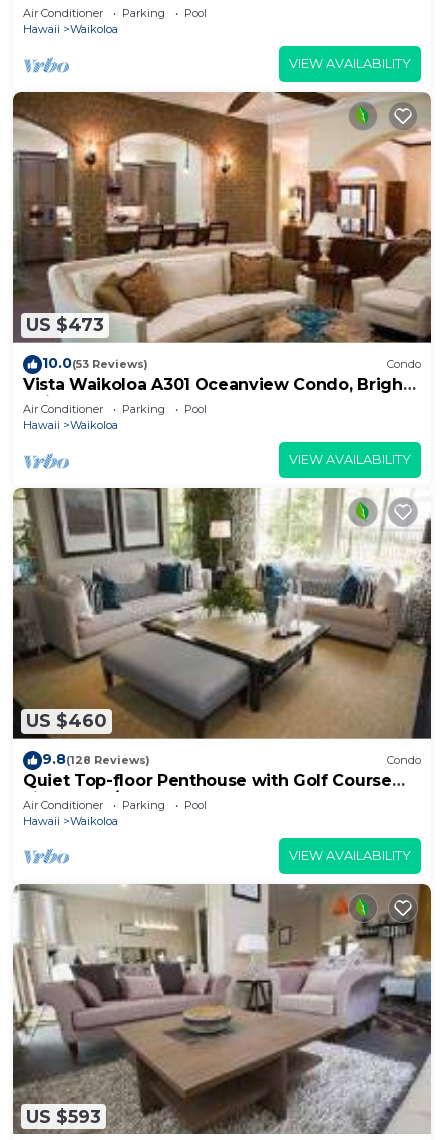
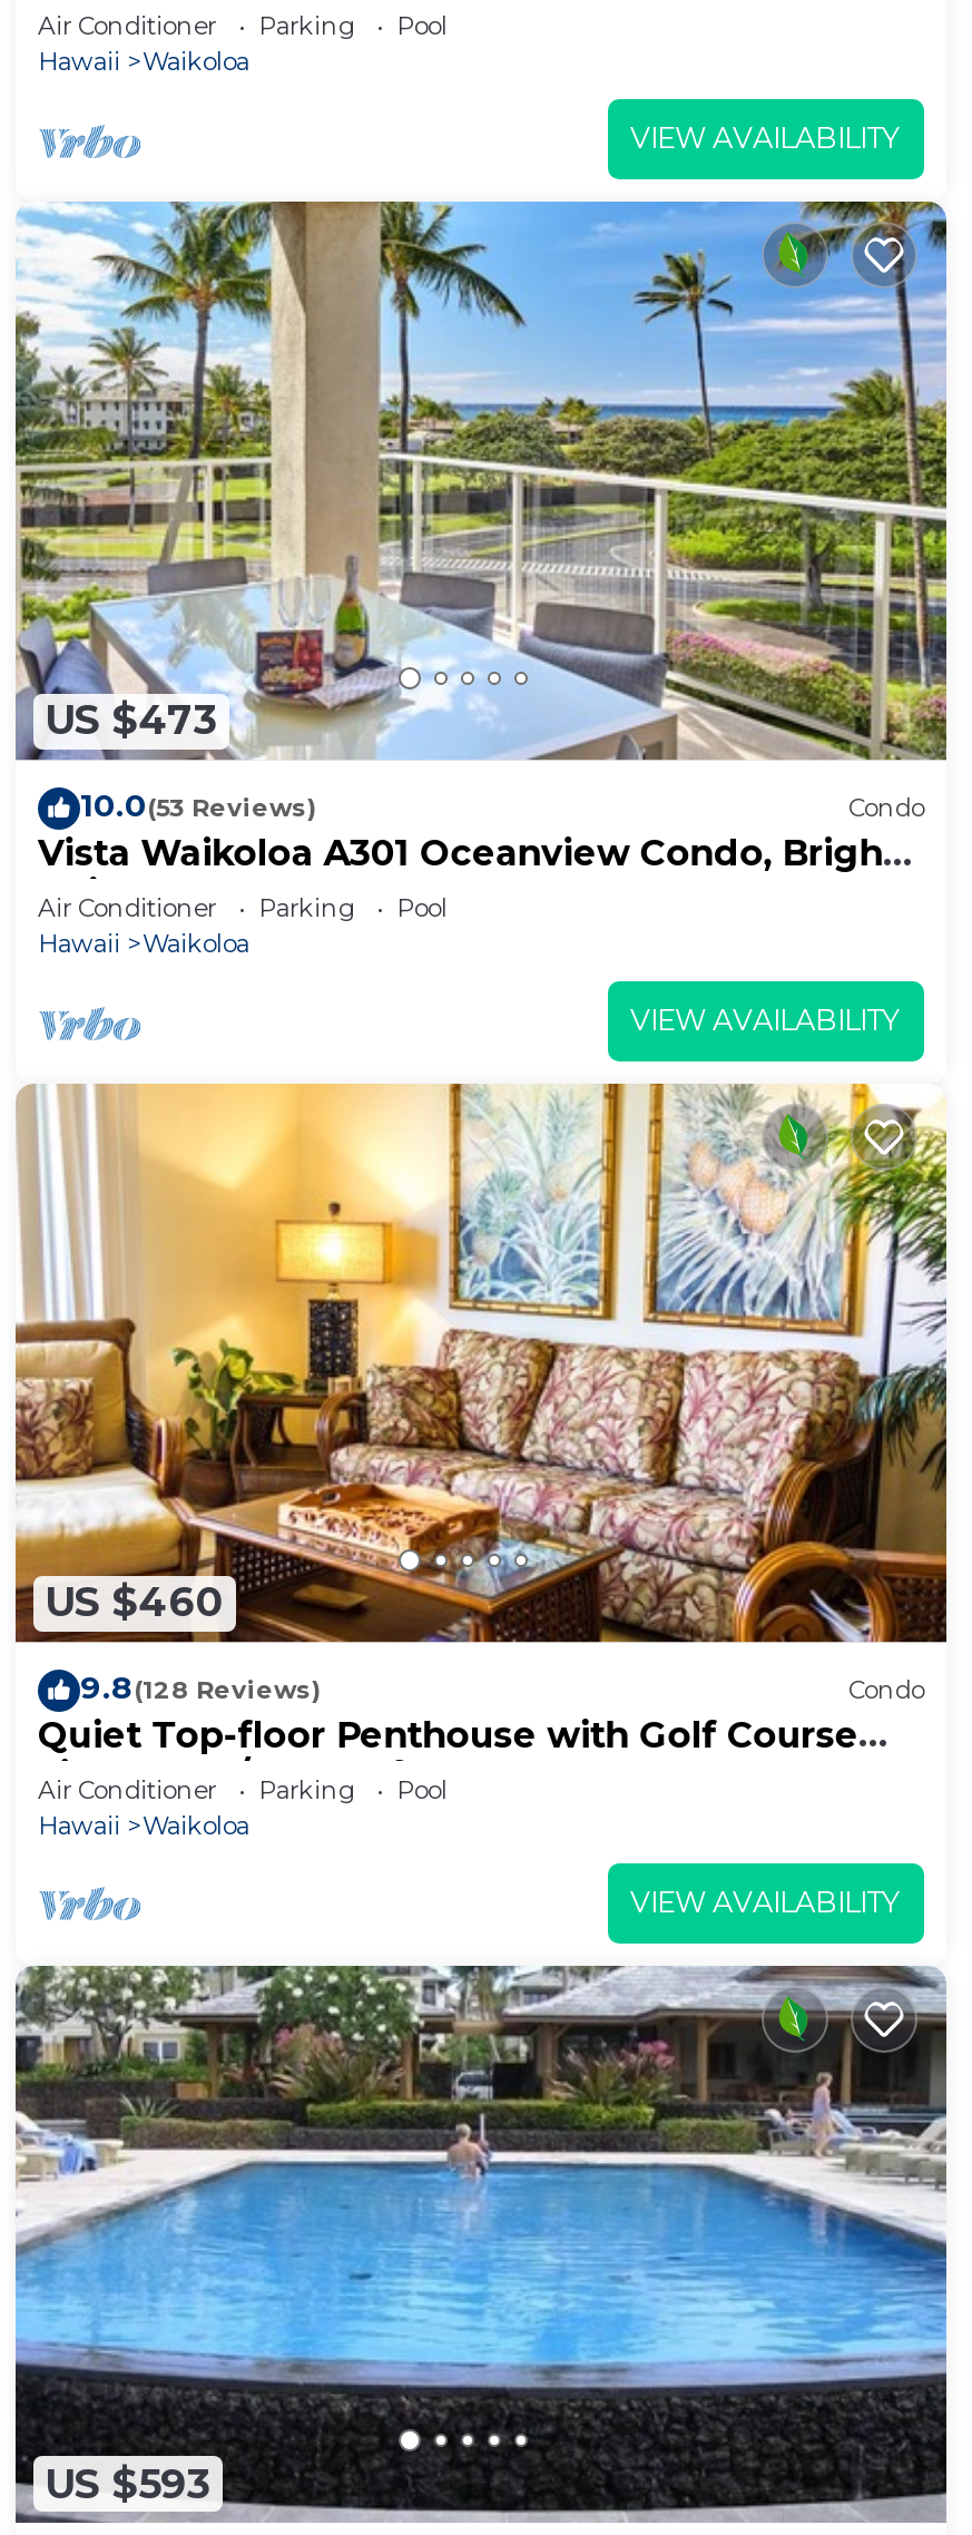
[12,91,432,344] [image] -> [16,199,949,761] [image]
[12,487,432,739] [image] -> [13,1081,949,1643] [image]
[12,883,432,1134] [image] -> [13,1964,949,2523] [image]

